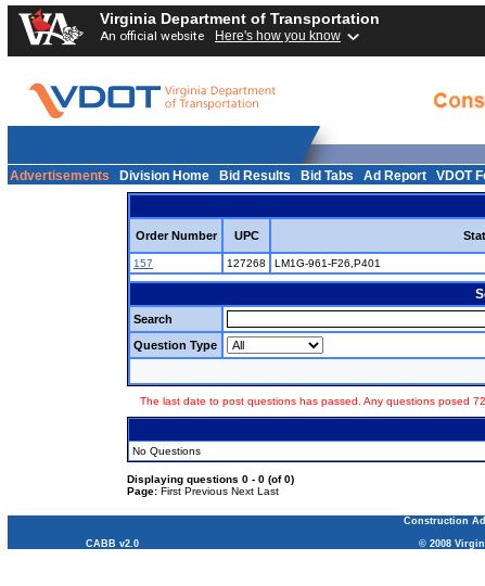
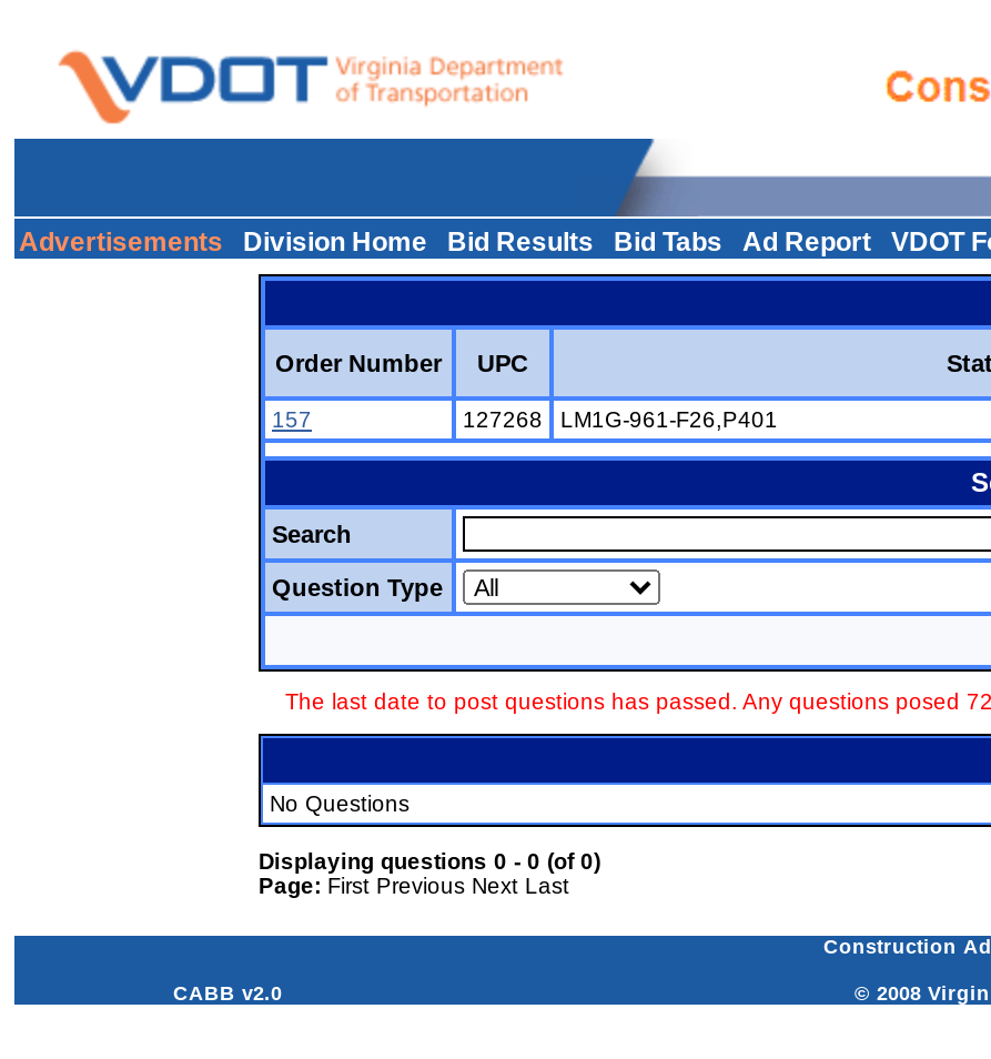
[100,11,380,43] Virginia Department of Transportation | An official website | Here's how you know -> none

